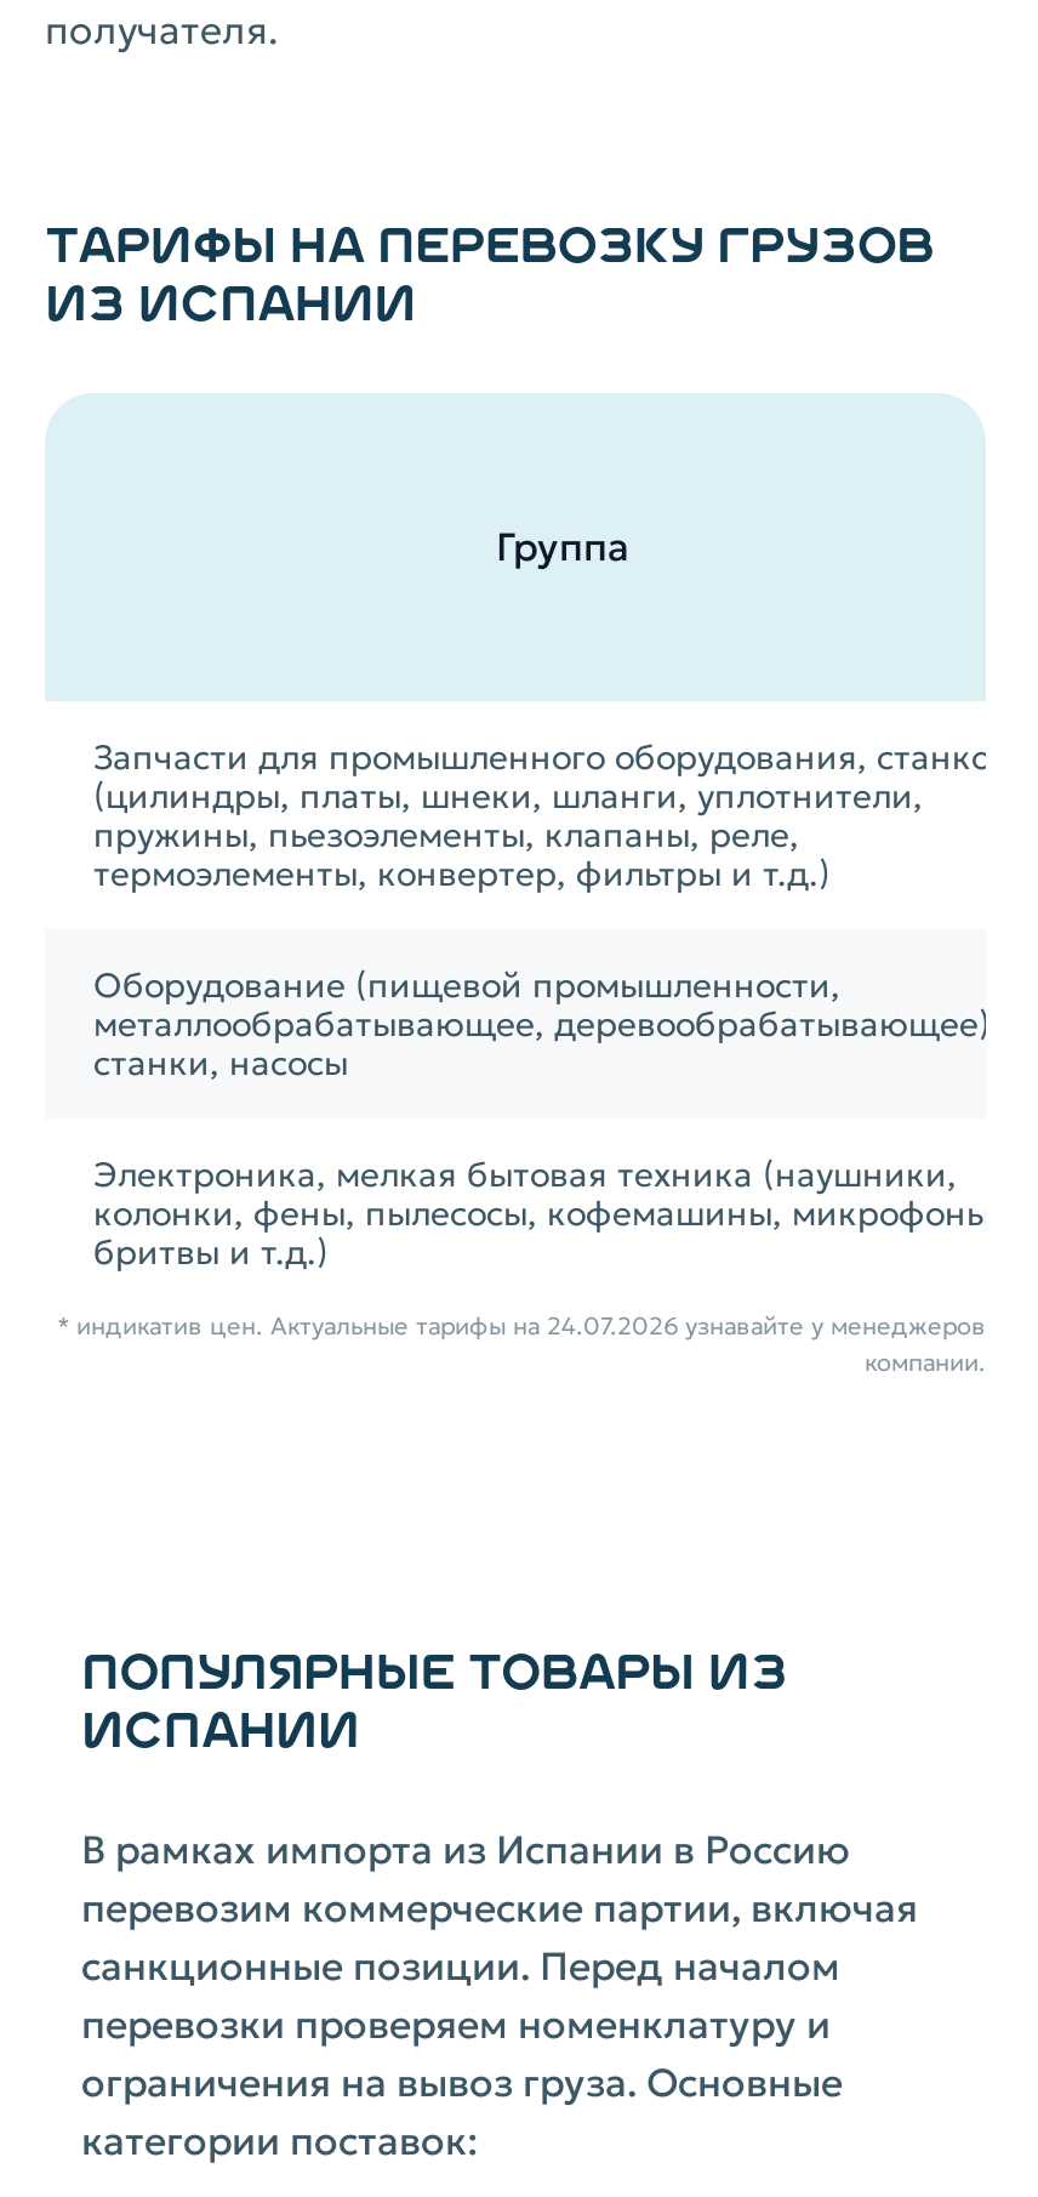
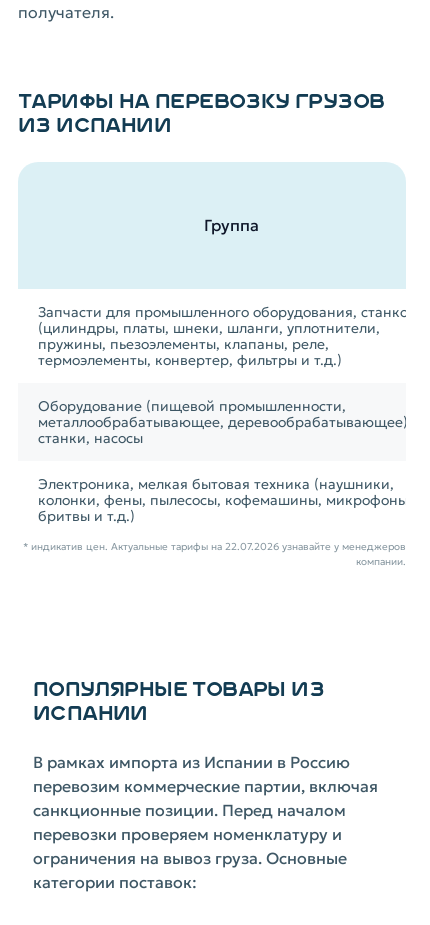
[57,1310,986,1342] * индикатив цен. Актуальные тарифы на 24.07.2026 узнавайте у менеджеров -> [23,540,406,553] * индикатив цен. Актуальные тарифы на 22.07.2026 узнавайте у менеджеров

